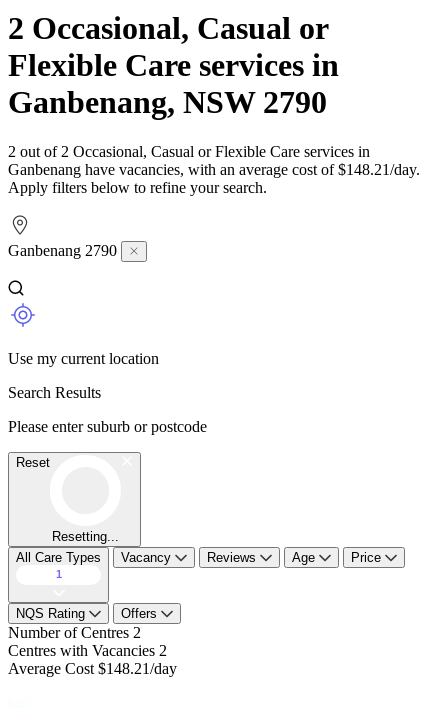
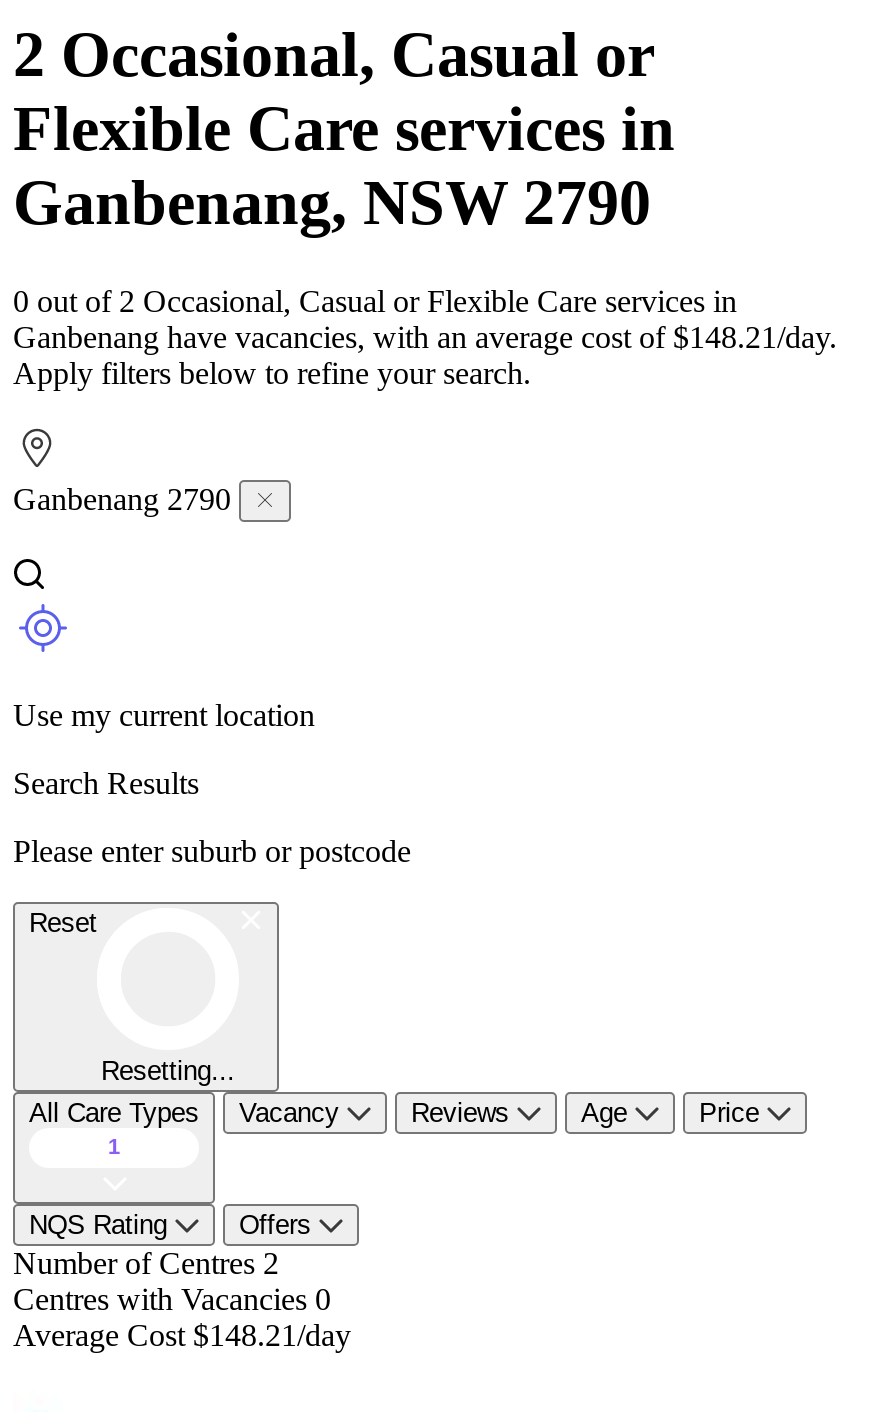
[8,143,370,160] 2 out of 2 Occasional, Casual or Flexible Care services in -> [13,284,737,318] 0 out of 2 Occasional, Casual or Flexible Care services in
[8,642,167,659] Centres with Vacancies 2 -> [13,1282,331,1316] Centres with Vacancies 0

